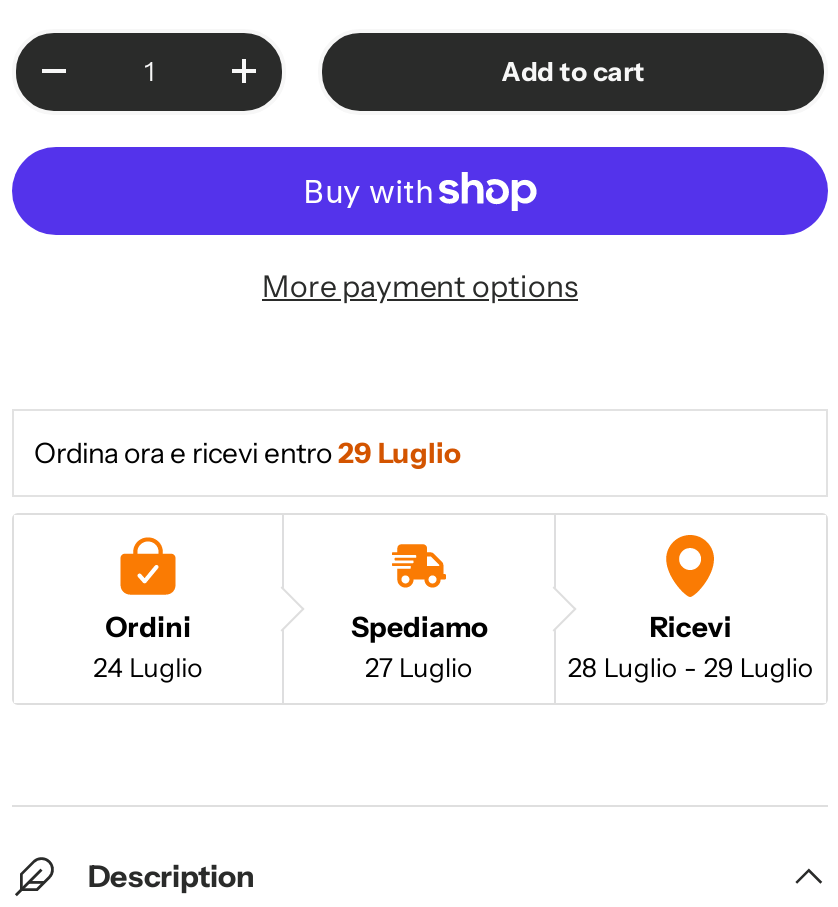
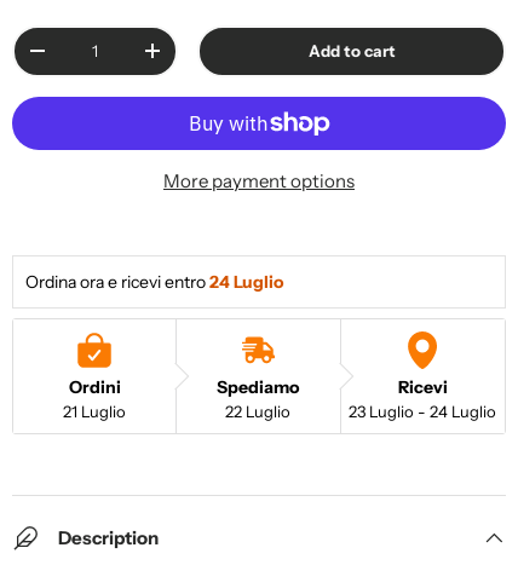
[34,434,466,470] Ordina ora e ricevi entro 29 Luglio -> [25,270,287,292] Ordina ora e ricevi entro 24 Luglio
[93,651,203,683] 24 Luglio -> [63,402,126,421] 21 Luglio
[365,651,473,683] 27 Luglio -> [226,402,291,421] 22 Luglio
[568,651,814,683] 28 Luglio - 29 Luglio -> [349,402,497,421] 23 Luglio - 24 Luglio

